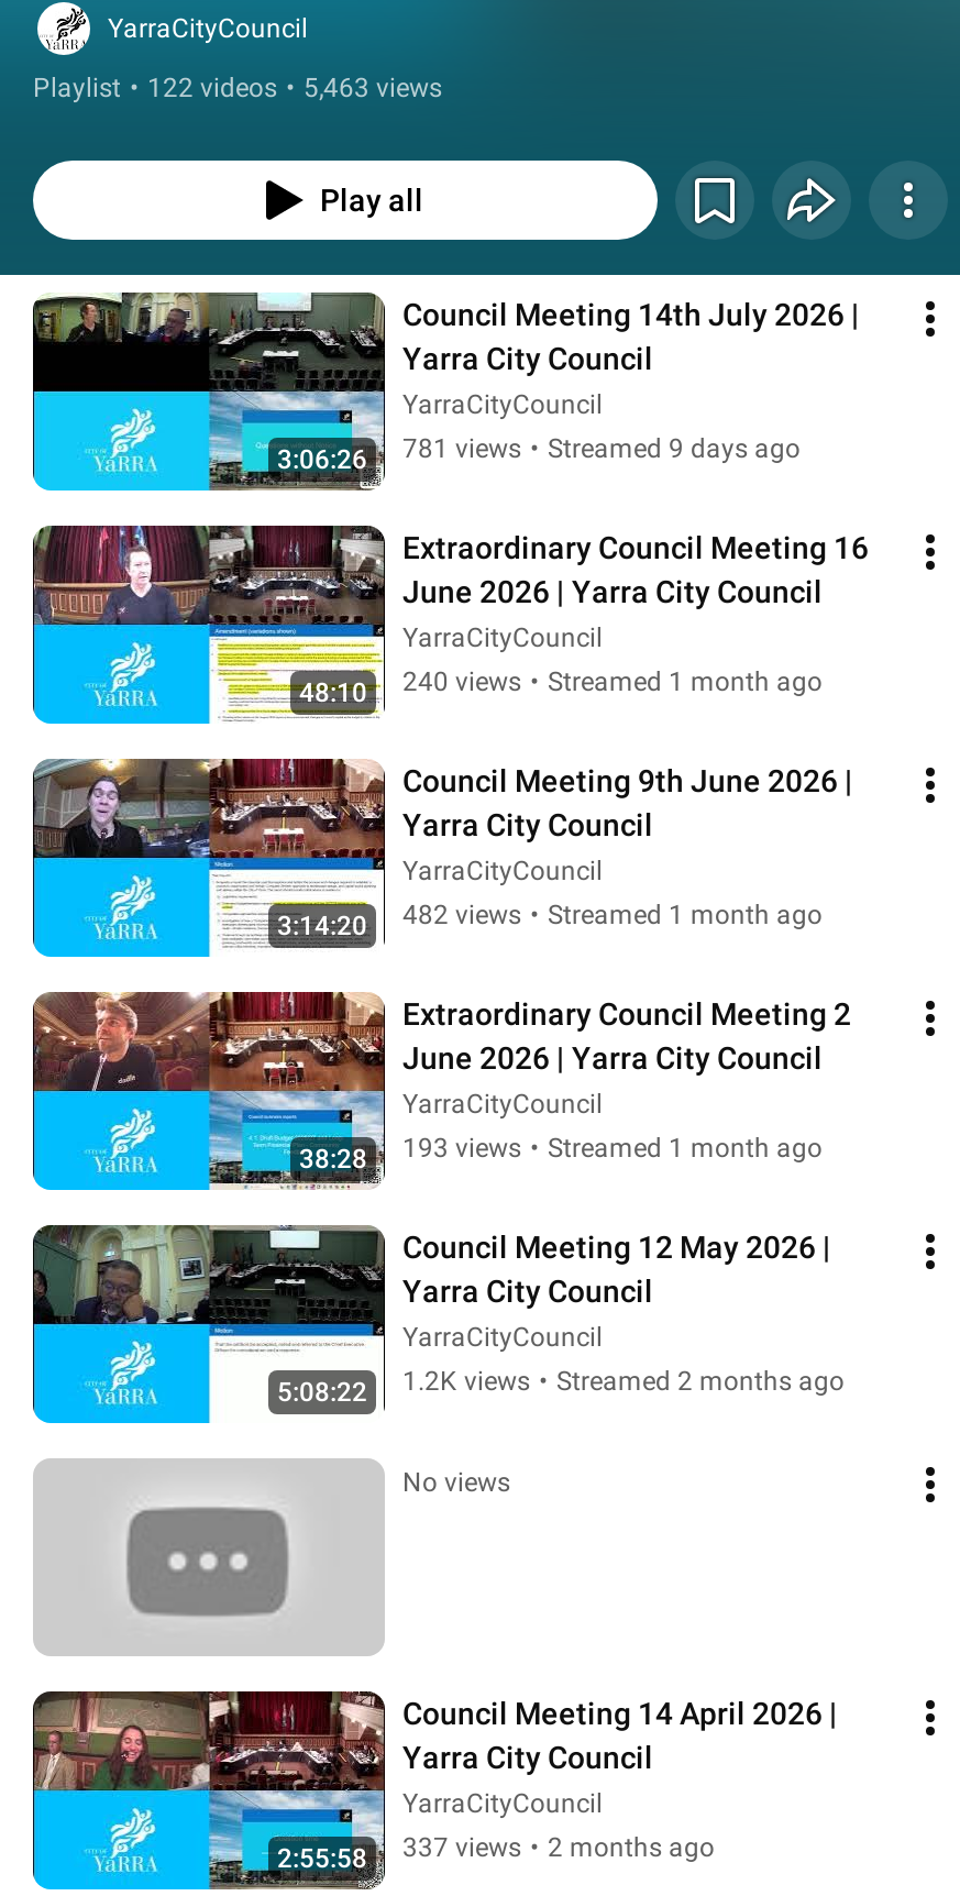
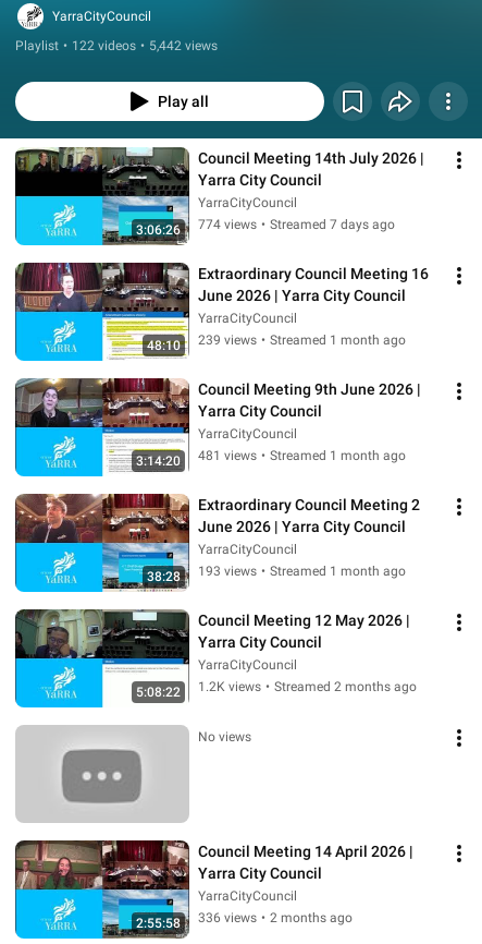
[33,73,442,104] Playlist • 122 videos • 5,463 views -> [15,38,218,54] Playlist • 122 videos • 5,442 views
[402,434,801,464] 781 views • Streamed 9 days ago -> [198,217,395,232] 774 views • Streamed 7 days ago
[402,667,823,697] 240 views • Streamed 1 month ago -> [198,333,406,348] 239 views • Streamed 1 month ago
[402,900,823,931] 482 views • Streamed 1 month ago -> [198,448,406,463] 481 views • Streamed 1 month ago
[402,1832,715,1863] 337 views • 2 months ago -> [198,910,353,926] 336 views • 2 months ago

